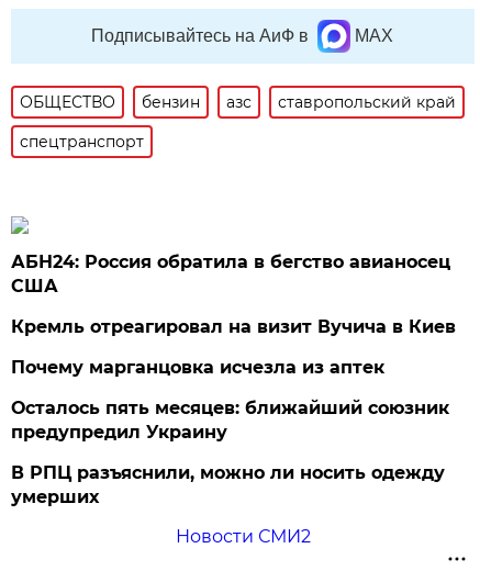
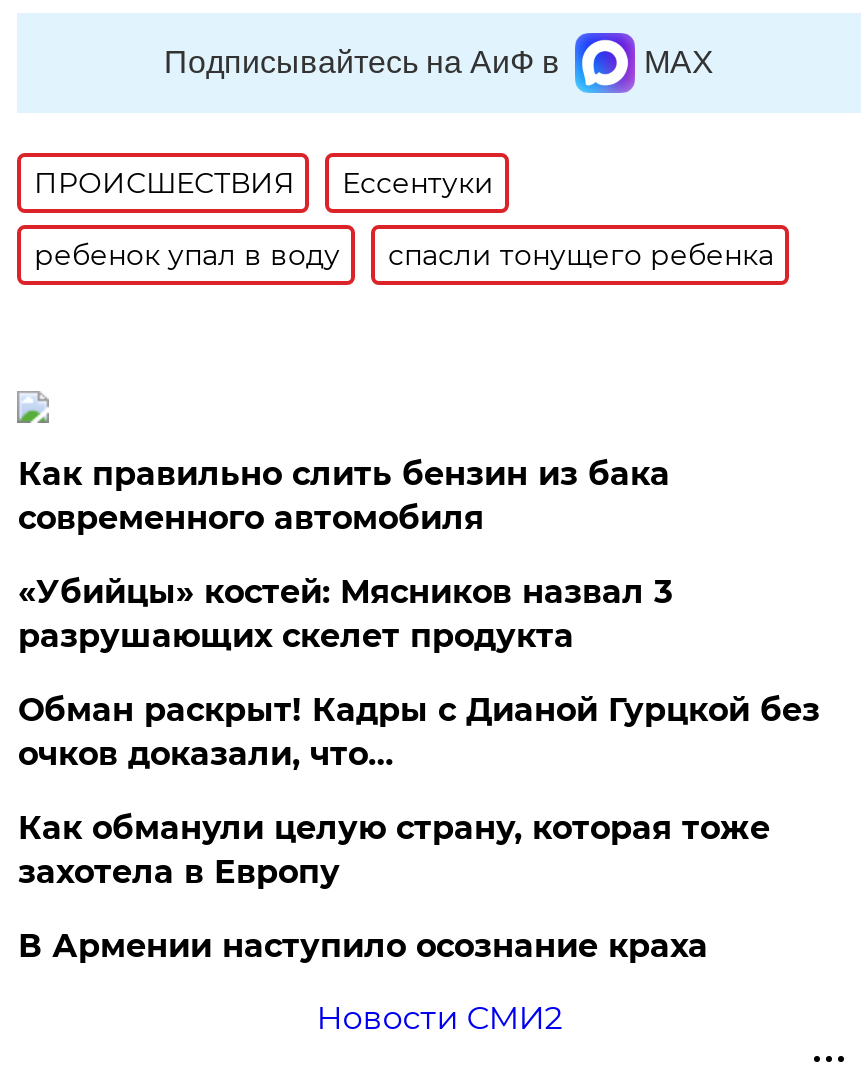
[20,92,456,112] ОБЩЕСТВО | бензин | азс | ставропольский край -> [34,165,494,201] ПРОИСШЕСТВИЯ | Ессентуки
[20,132,144,152] спецтранспорт -> [34,237,774,273] ребенок упал в воду | спасли тонущего ребенка
[11,251,451,296] АБН24: Россия обратила в бегство авианосец | США -> [18,455,670,537] Как правильно слить бензин из бака | современного автомобиля
[11,316,456,337] Кремль отреагировал на визит Вучича в Киев -> [18,573,672,655] «Убийцы» костей: Мясников назвал 3 | разрушающих скелет продукта
[11,357,385,378] Почему марганцовка исчезла из аптек -> [18,691,820,773] Обман раскрыт! Кадры с Дианой Гурцкой без | очков доказали, что…
[11,398,450,443] Осталось пять месяцев: ближайший союзник | предупредил Украину -> [18,809,770,891] Как обманули целую страну, которая тоже | захотела в Европу
[11,462,445,507] В РПЦ разъяснили, можно ли носить одежду | умерших -> [18,927,708,965] В Армении наступило осознание краха

